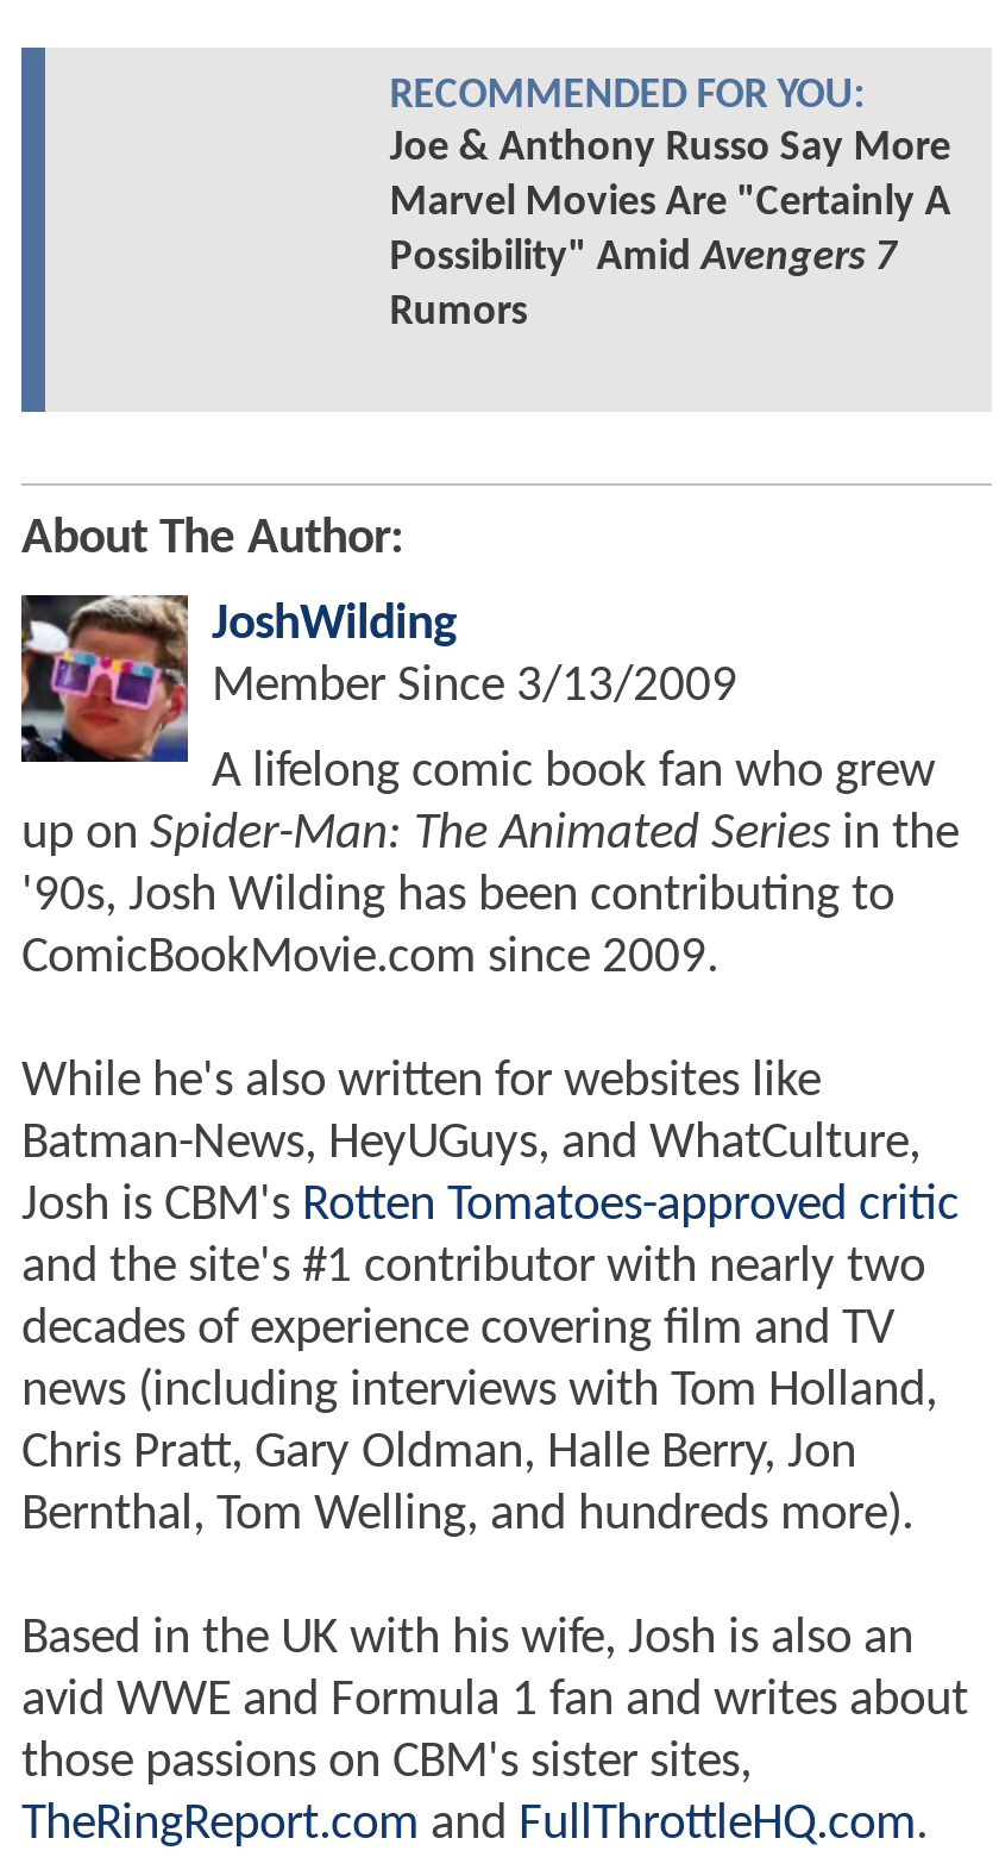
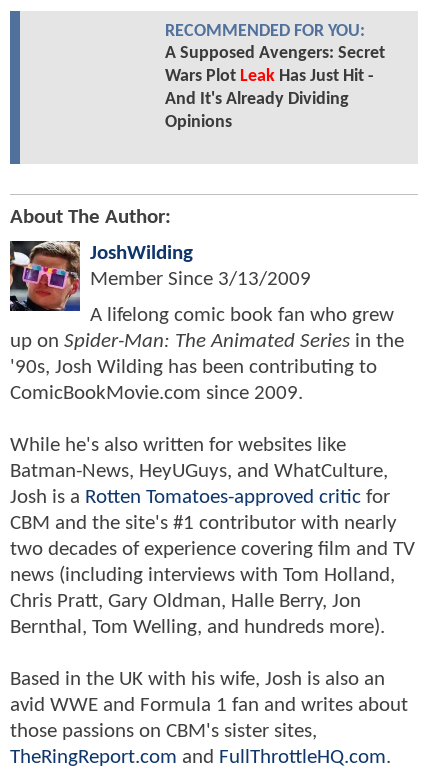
[389,126,951,336] Joe & Anthony Russo Say More | Marvel Movies Are "Certainly A | Possibility" Amid Avengers 7 | Rumors -> [165,44,385,132] A Supposed Avengers: Secret | Wars Plot Leak Has Just Hit - | And It's Already Dividing | Opinions
[21,1181,959,1355] Josh is CBM's Rotten Tomatoes-approved critic | and the site's #1 contributor with nearly two | decades of experience covering film and TV -> [10,487,415,560] Josh is a Rotten Tomatoes-approved critic for | CBM and the site's #1 contributor with nearly | two decades of experience covering film and TV

